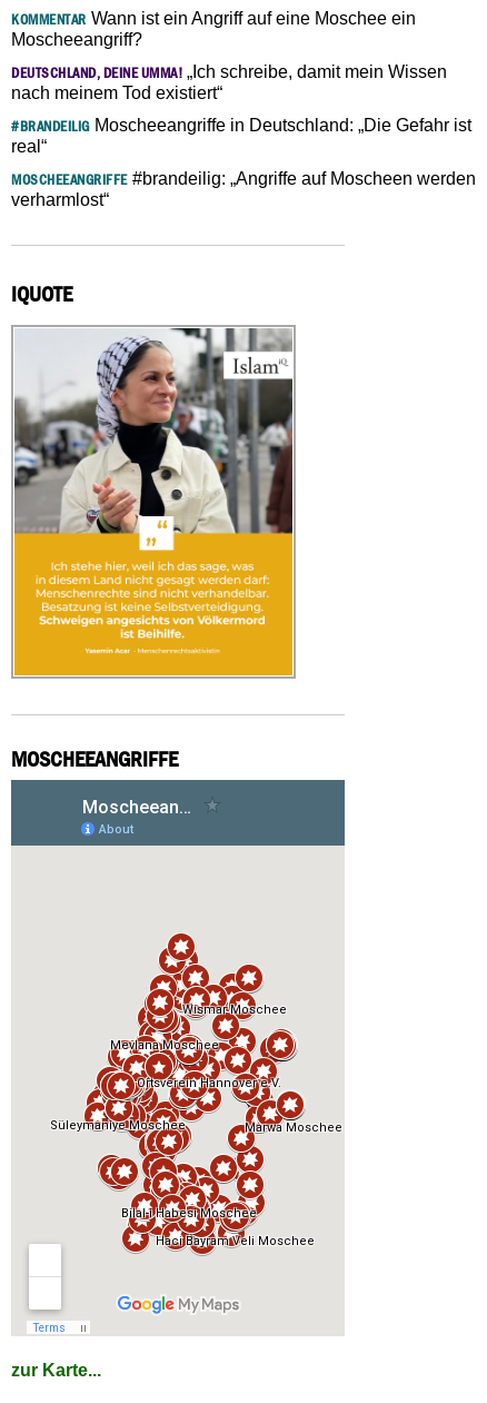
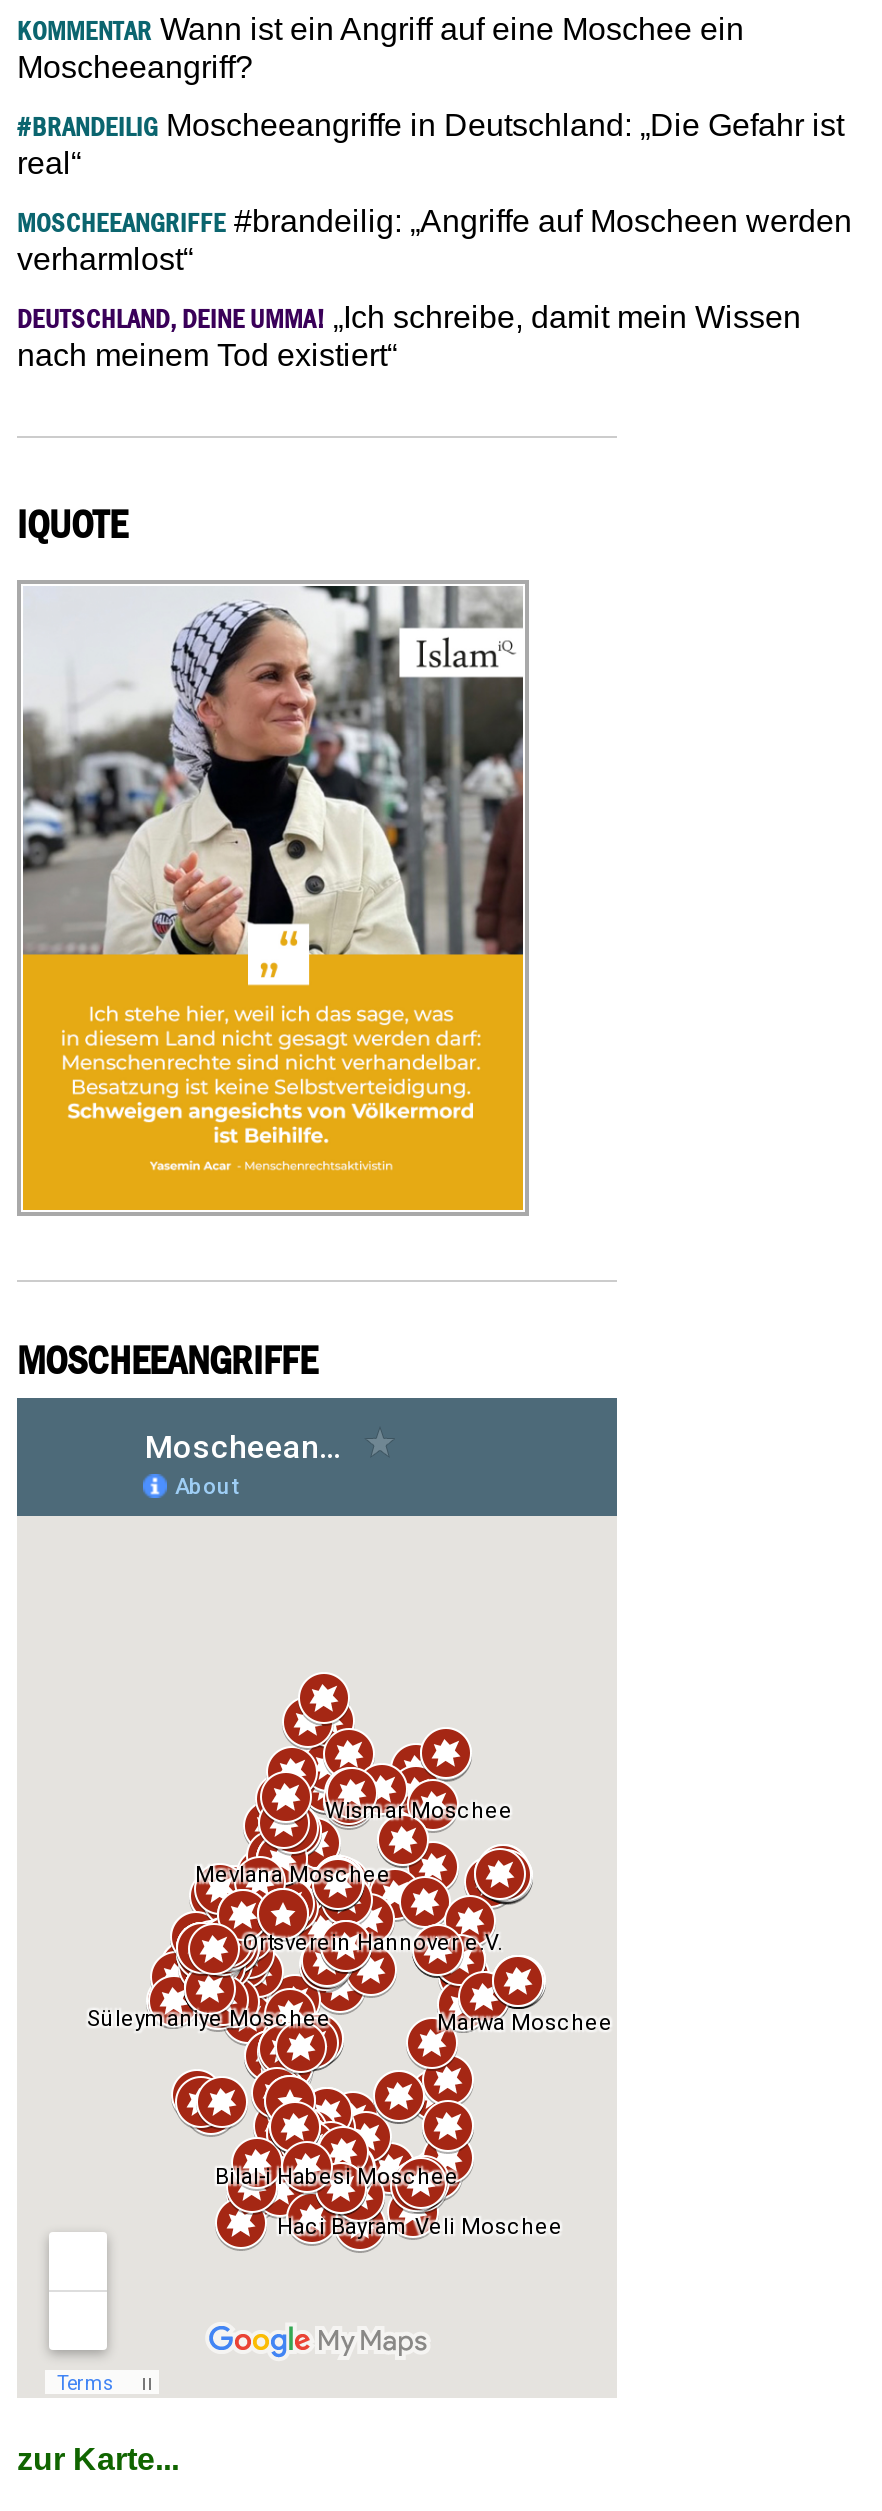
moved [11,62,447,102] -> [17,299,801,371]: DEUTSCHLAND, DEINE UMMA! „Ich schreibe, damit mein Wissen | nach meinem Tod existiert“
moved [11,115,475,209] -> [17,107,852,275]: #BRANDEILIG Moscheeangriffe in Deutschland: „Die Gefahr ist | real“ | MOSCHEEANGRIFFE #brandeilig: „Angriffe auf Moscheen werden | verharmlost“

